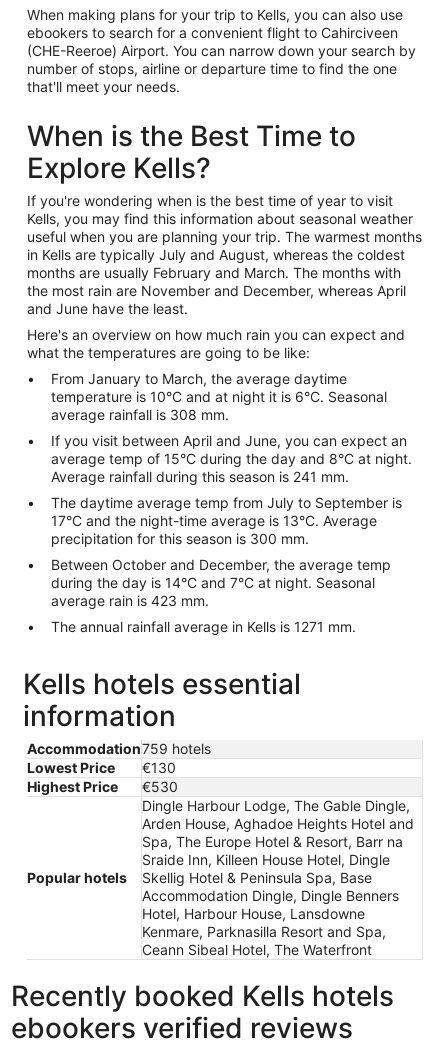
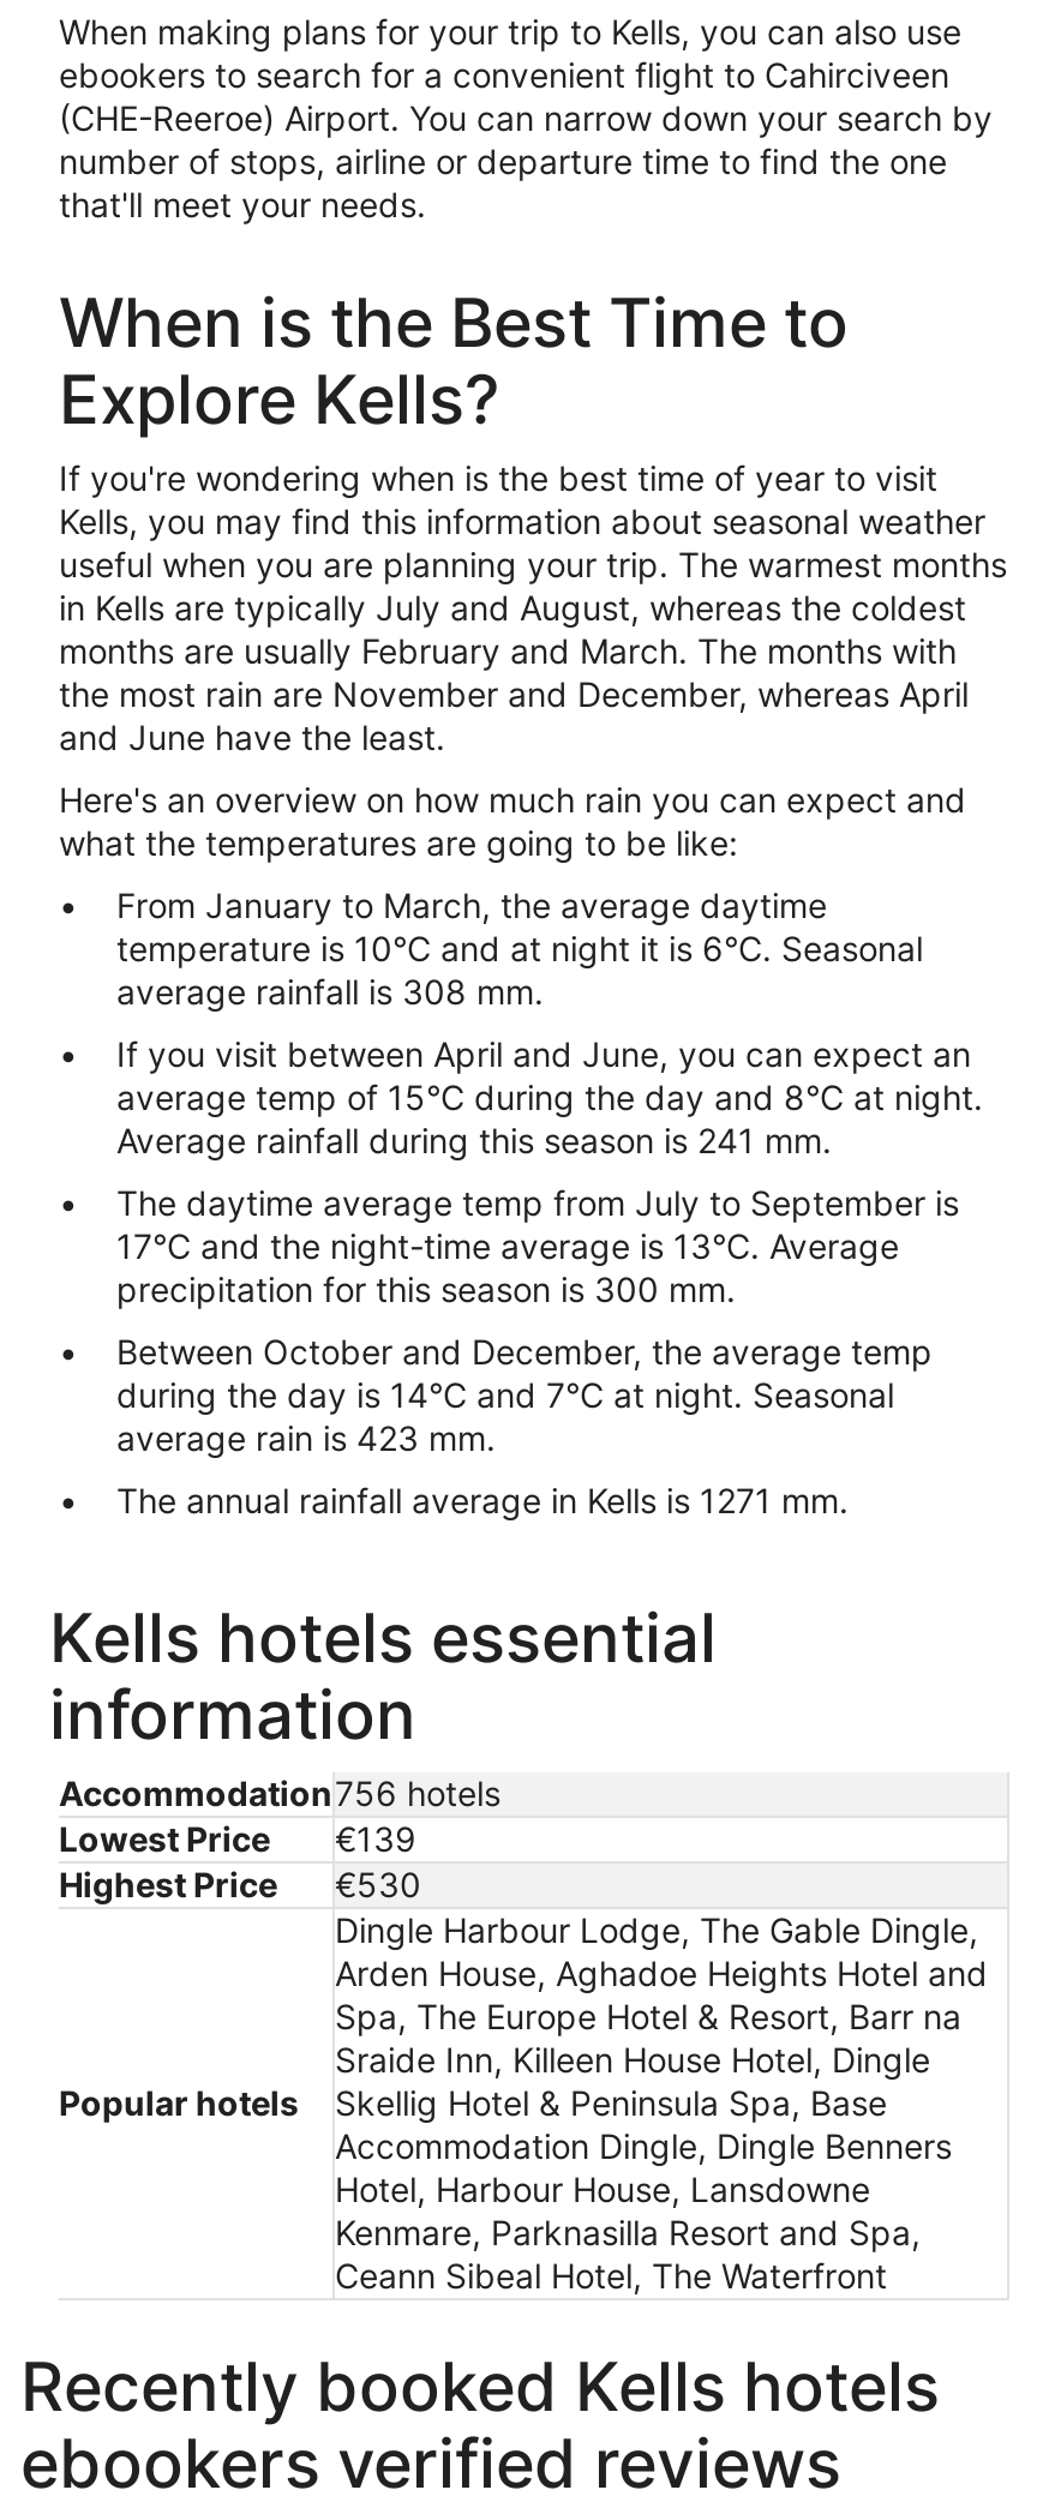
[27,740,211,757] Accommodation759 hotels -> [59,1772,500,1813] Accommodation756 hotels
[27,759,176,776] Lowest Price €130 -> [59,1818,416,1859] Lowest Price €139

